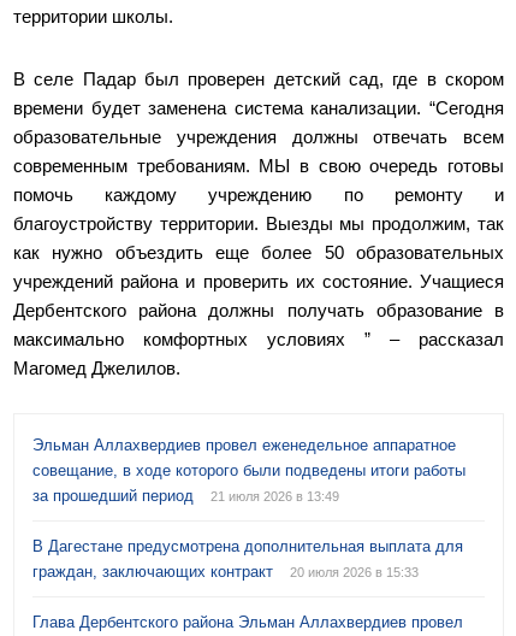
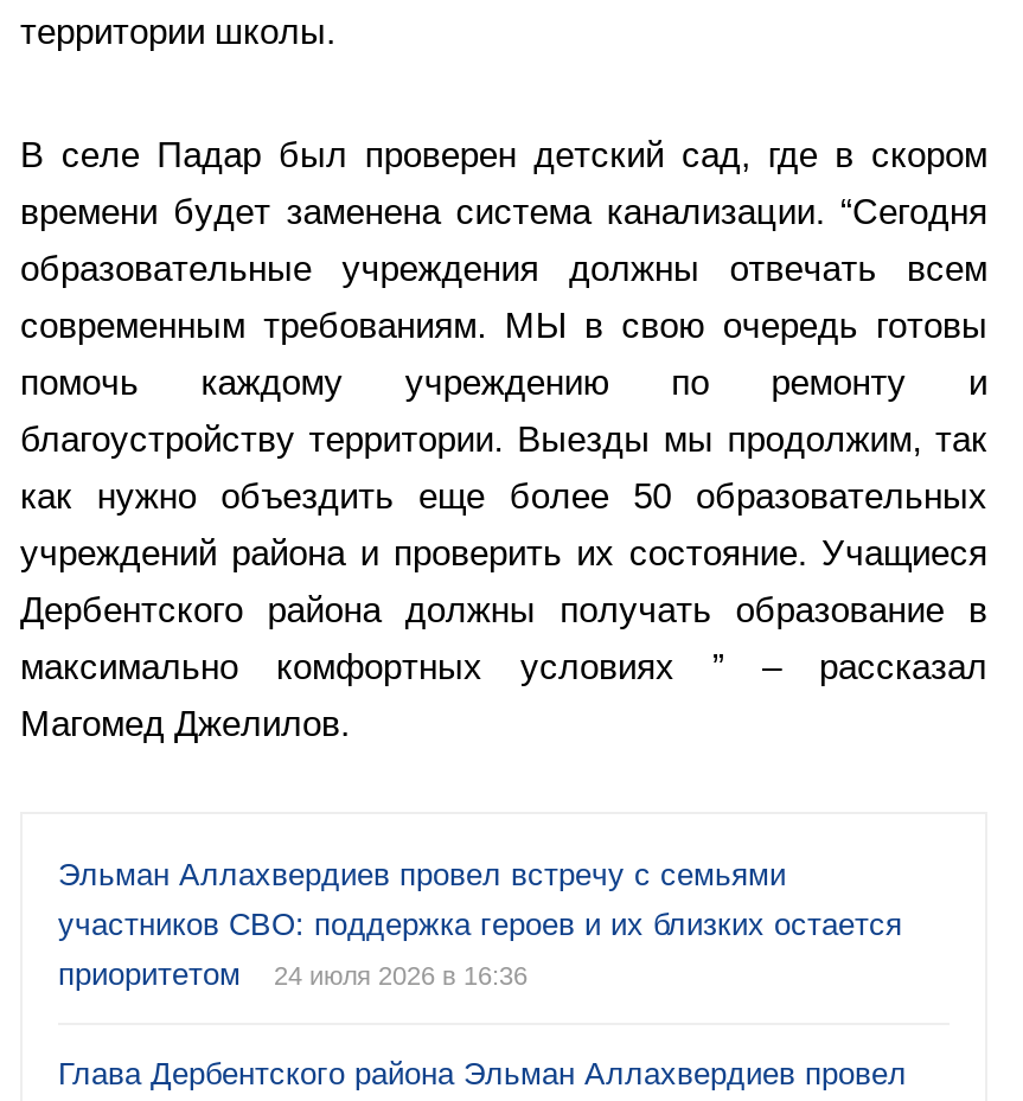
[32,436,465,581] Эльман Аллахвердиев провел еженедельное аппаратное | совещание, в ходе которого были подведены итоги работы | за прошедший период | 21 июля 2026 в 13:49 | В Дагестане предусмотрена дополнительная выплата для | граждан, заключающих контракт | 20 июля 2026 в 15:33 -> [58,857,902,992] Эльман Аллахвердиев провел встречу с семьями | участников СВО: поддержка героев и их близких остается | приоритетом | 24 июля 2026 в 16:36

